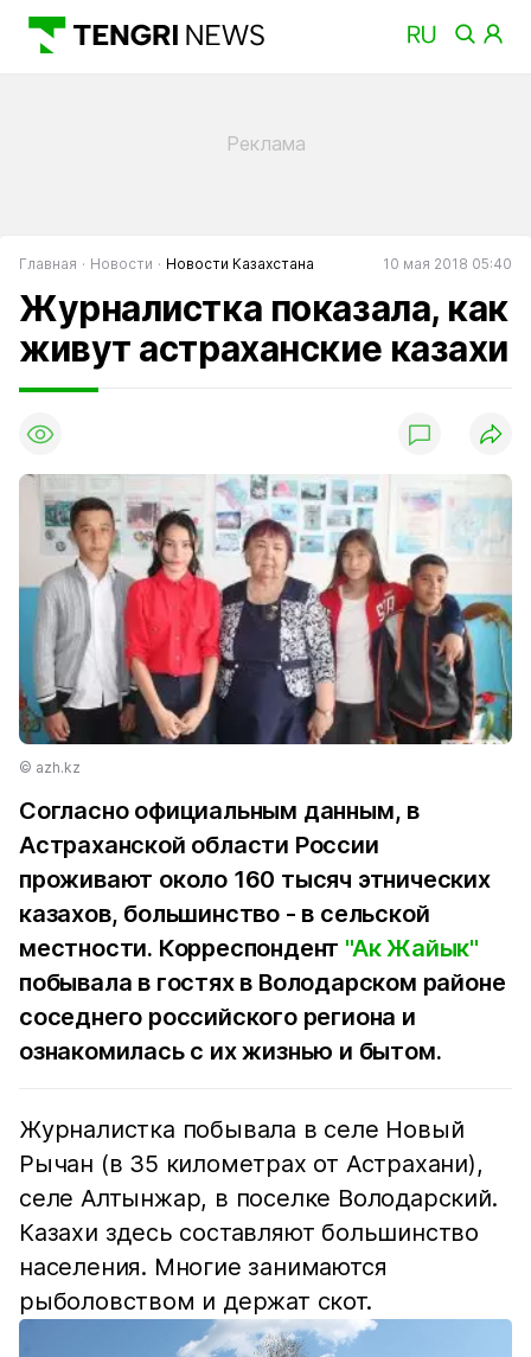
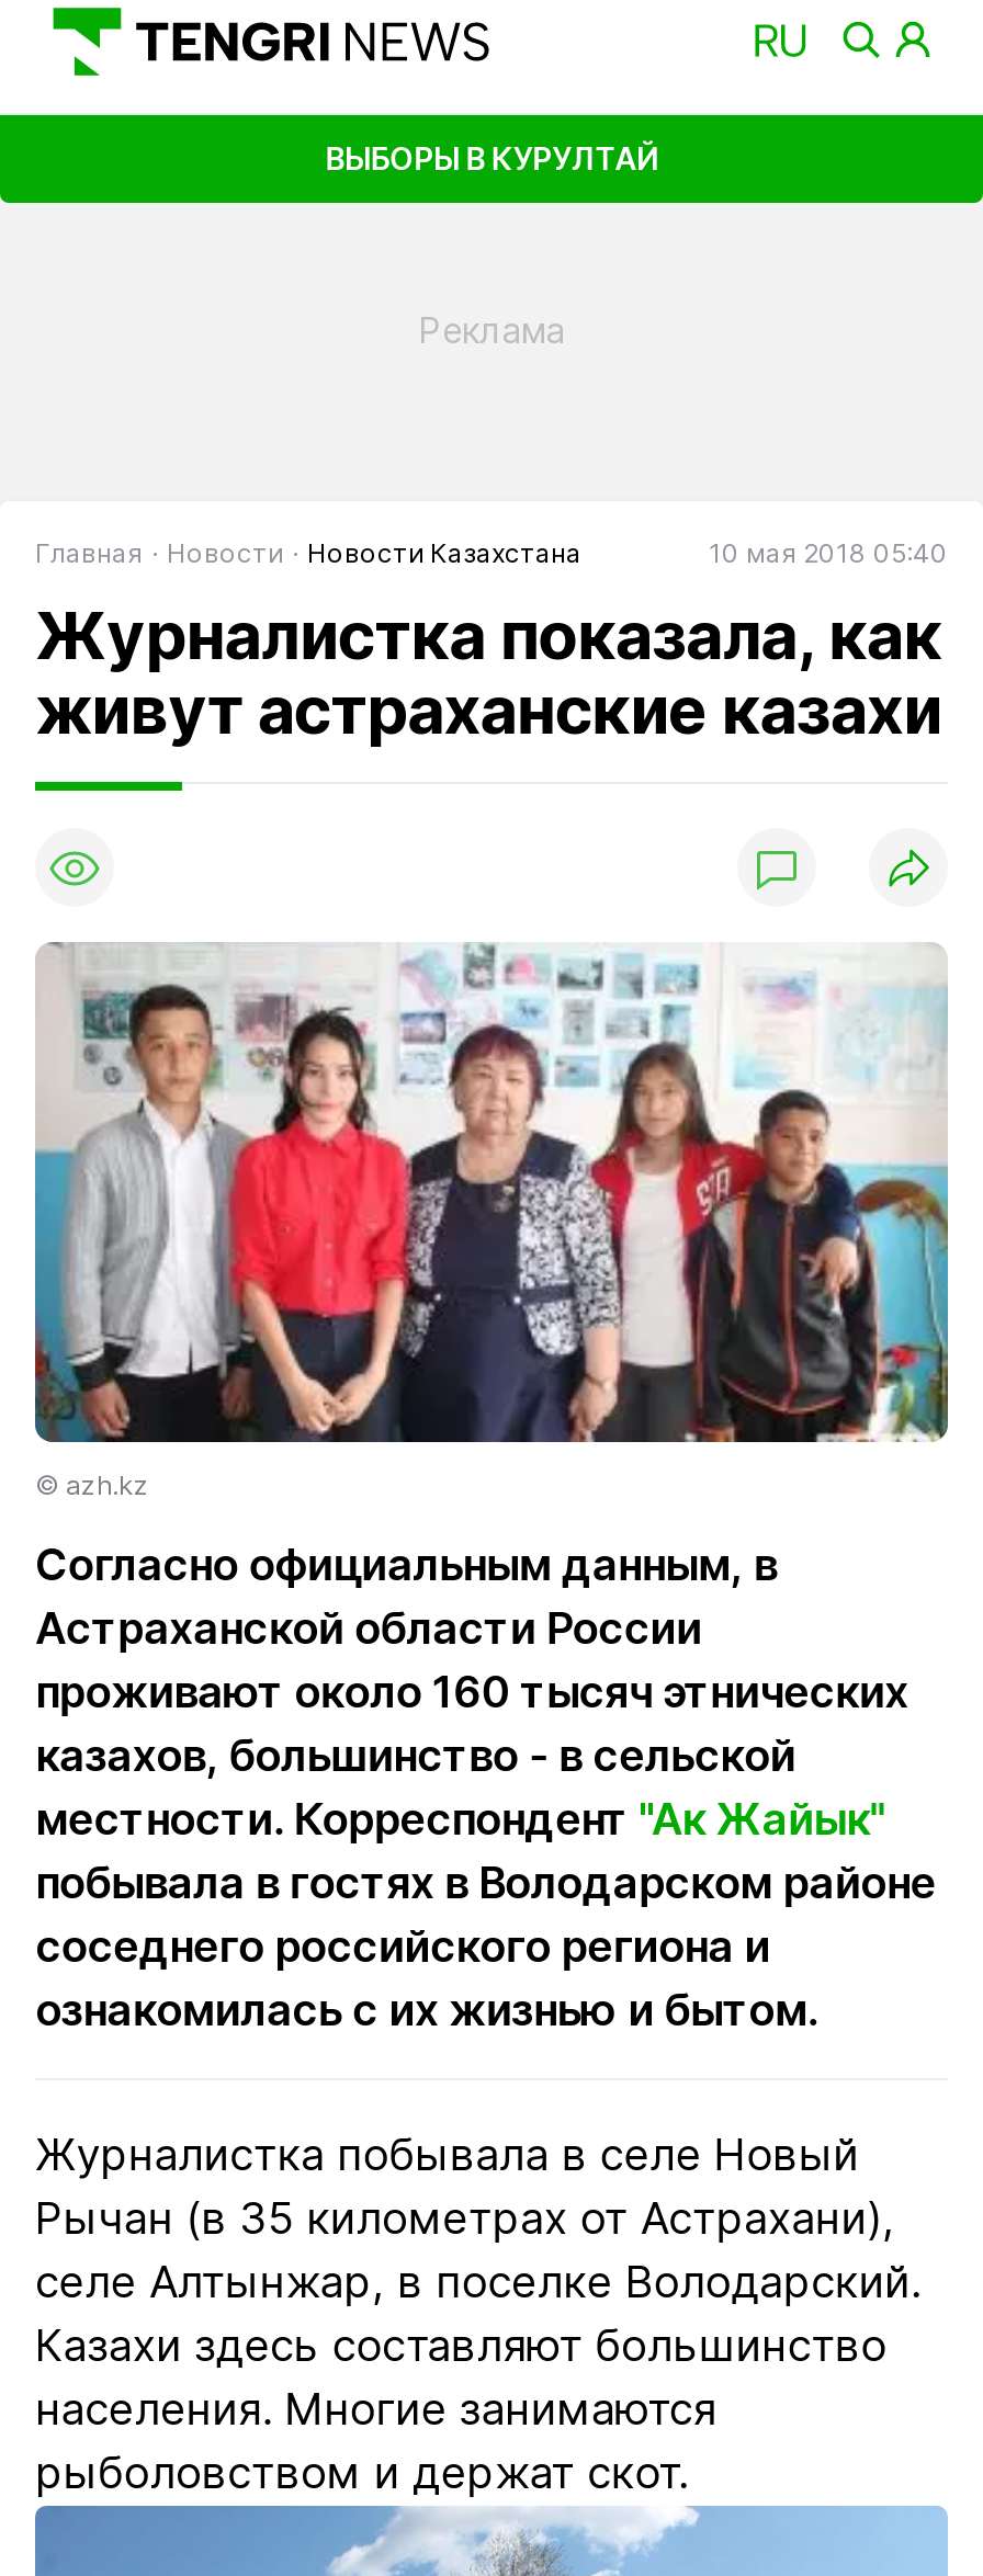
none -> [325,139,658,176] ВЫБОРЫ В КУРУЛТАЙ

